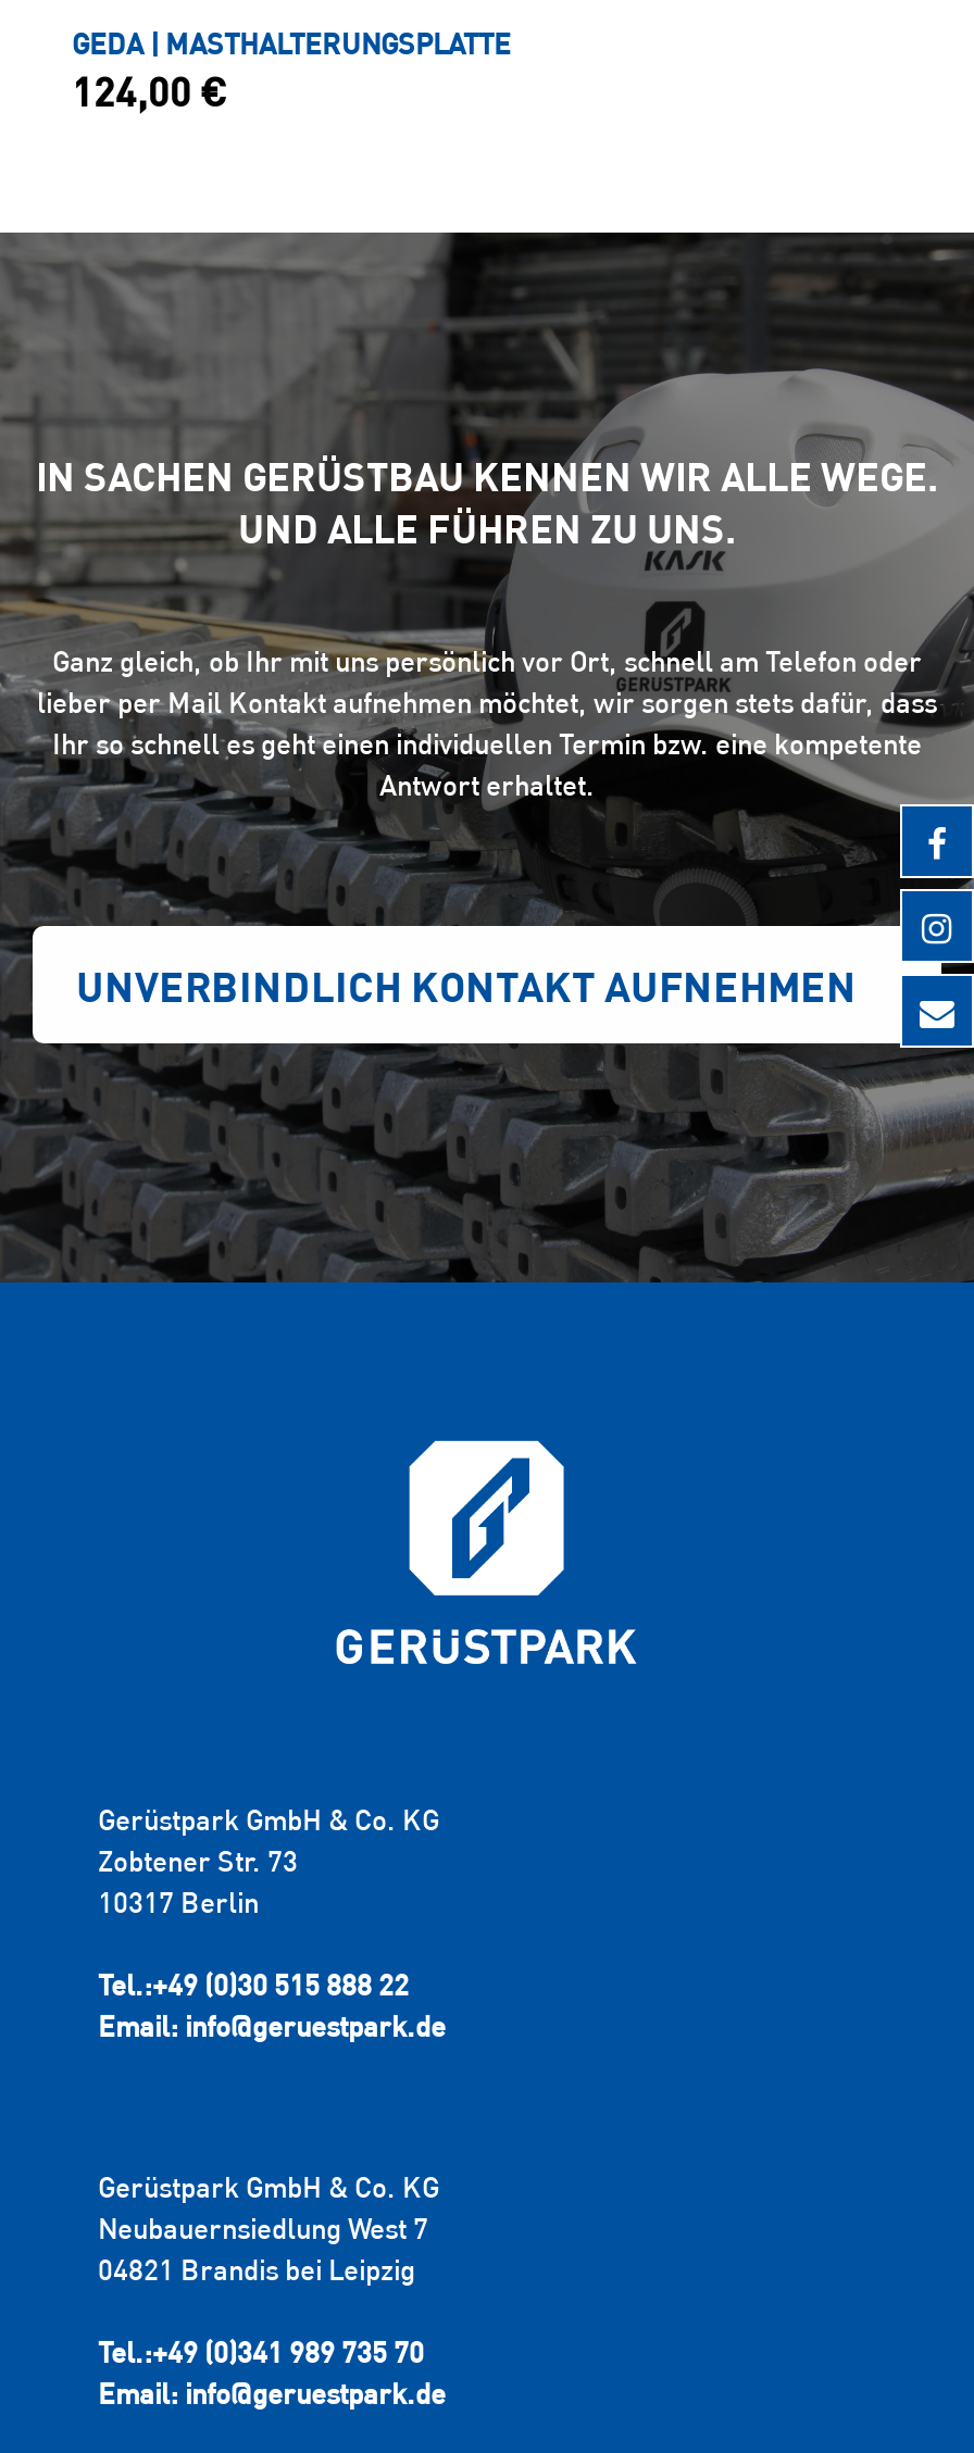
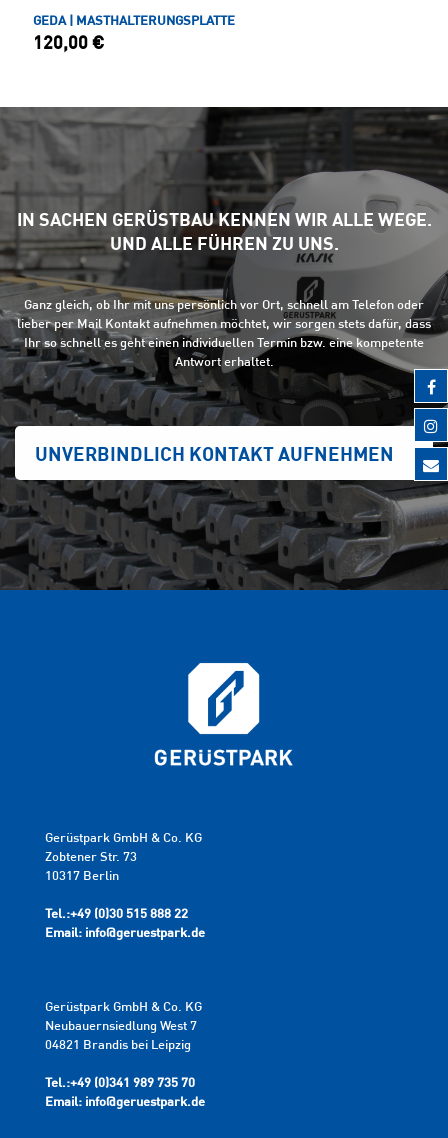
[72,67,226,115] 124,00 € -> [33,31,104,53] 120,00 €

